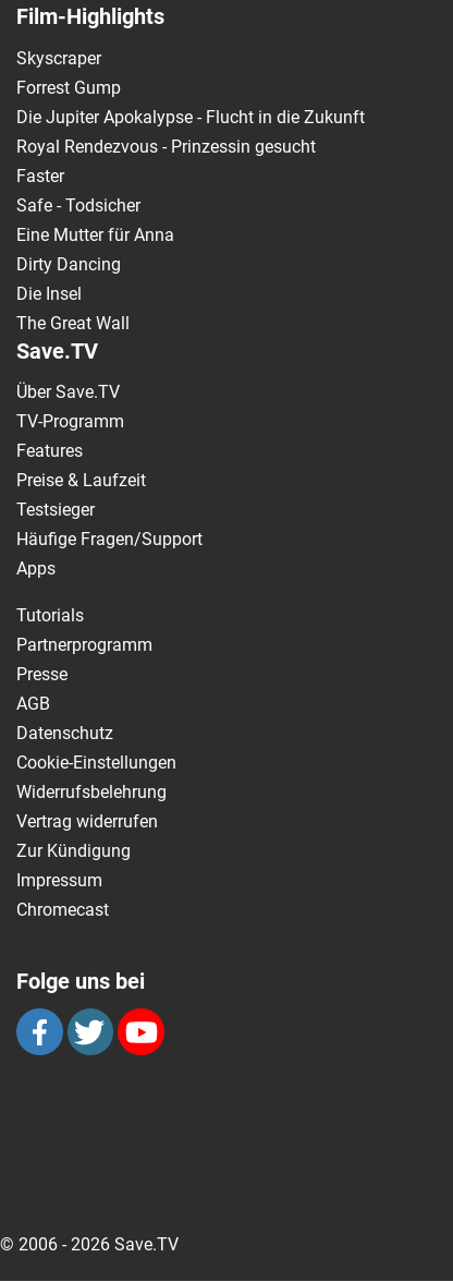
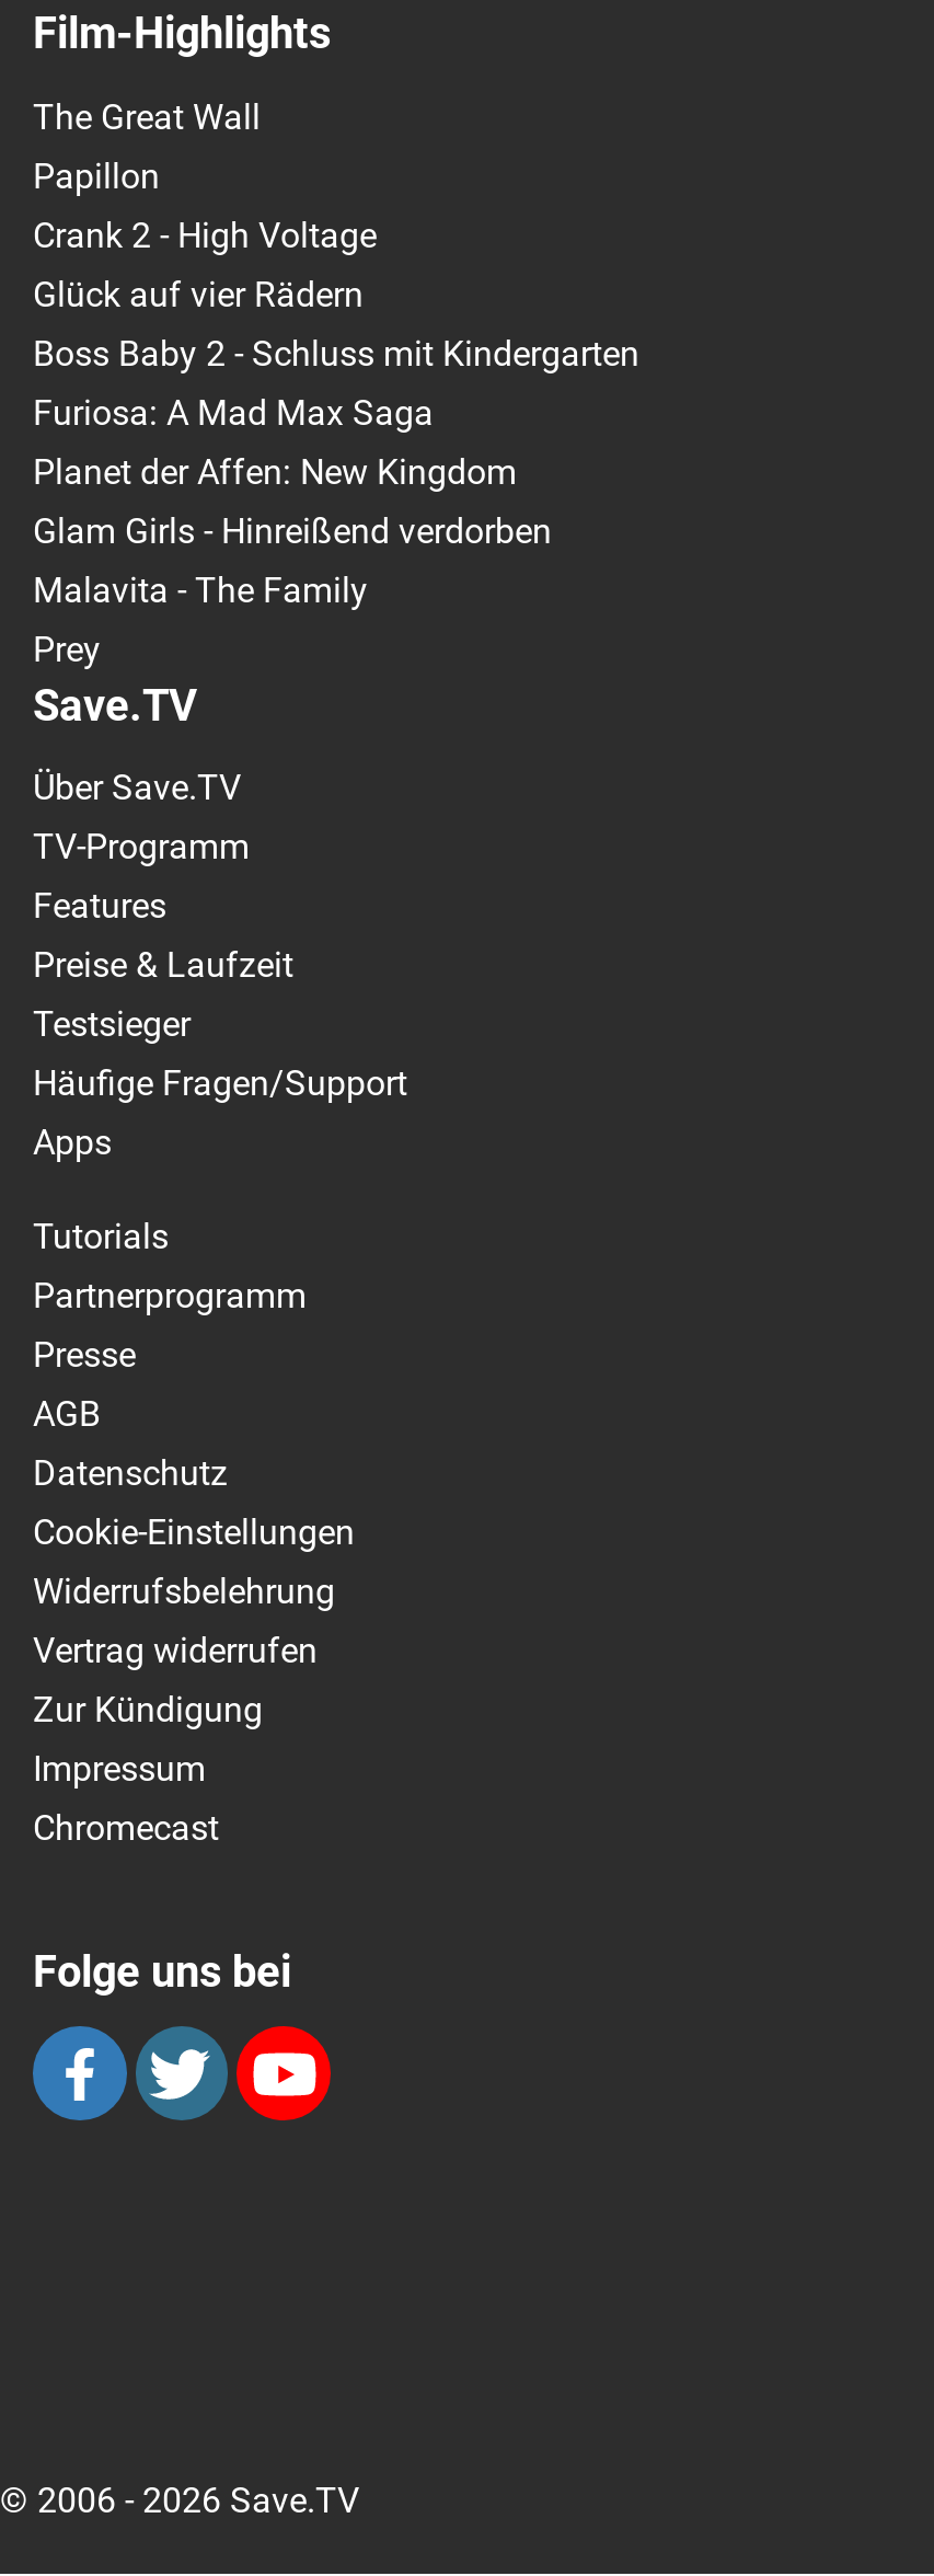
[16,48,365,304] Skyscraper | Forrest Gump | Die Jupiter Apokalypse - Flucht in die Zukunft | Royal Rendezvous - Prinzessin gesucht | Faster | Safe - Todsicher | Eine Mutter für Anna | Dirty Dancing | Die Insel -> none
moved [16,312,130,333] -> [33,96,261,137]: The Great Wall
none -> [33,155,639,669] Papillon | Crank 2 - High Voltage | Glück auf vier Rädern | Boss Baby 2 - Schluss mit Kindergarten | Furiosa: A Mad Max Saga | Planet der Affen: New Kingdom | Glam Girls - Hinreißend verdorben | Malavita - The Family | Prey

